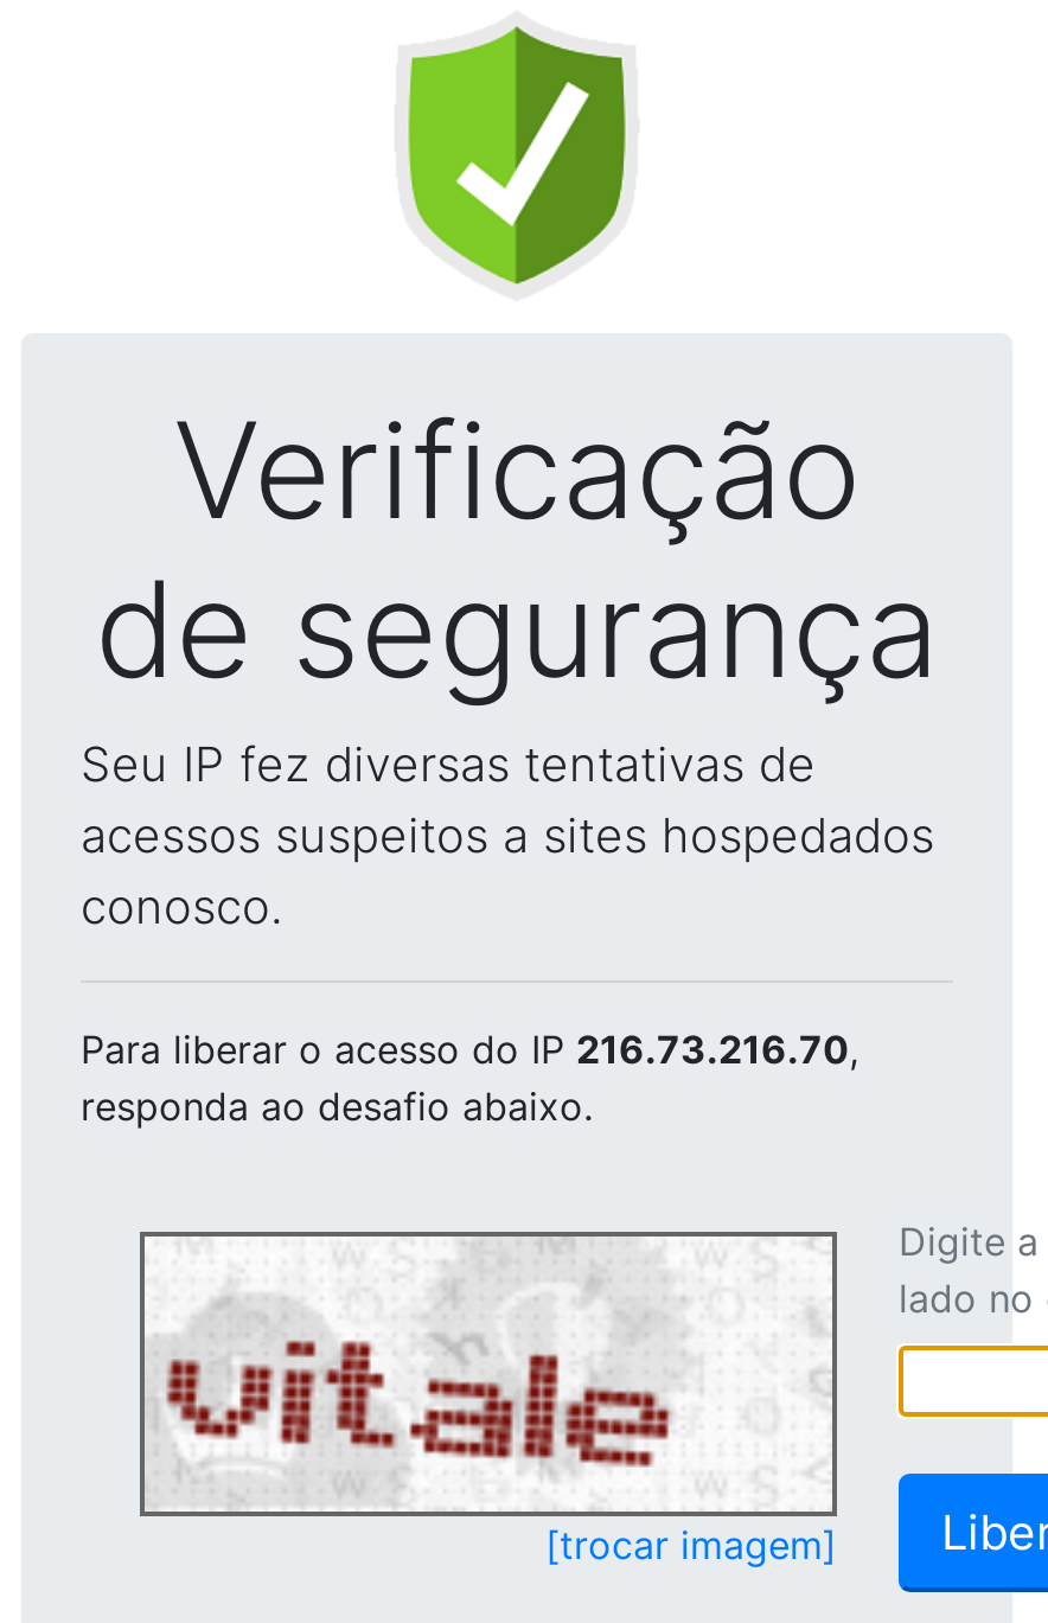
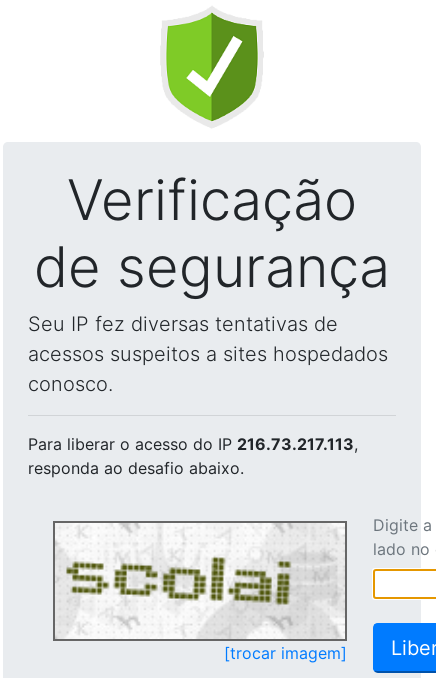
[81,1025,858,1073] Para liberar o acesso do IP 216.73.216.70, -> [28,434,358,454] Para liberar o acesso do IP 216.73.217.113,
[166,1239,816,1507] [image] -> [65,525,339,637] [image]

